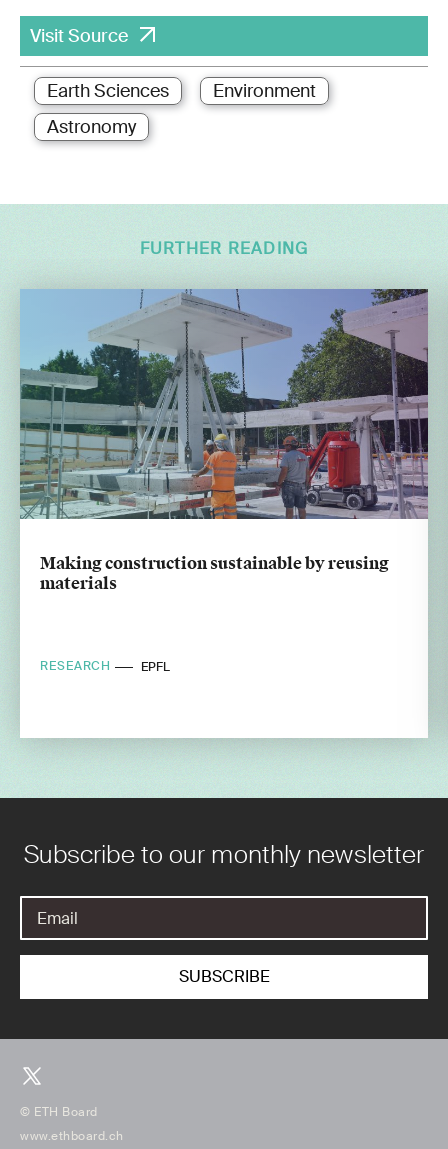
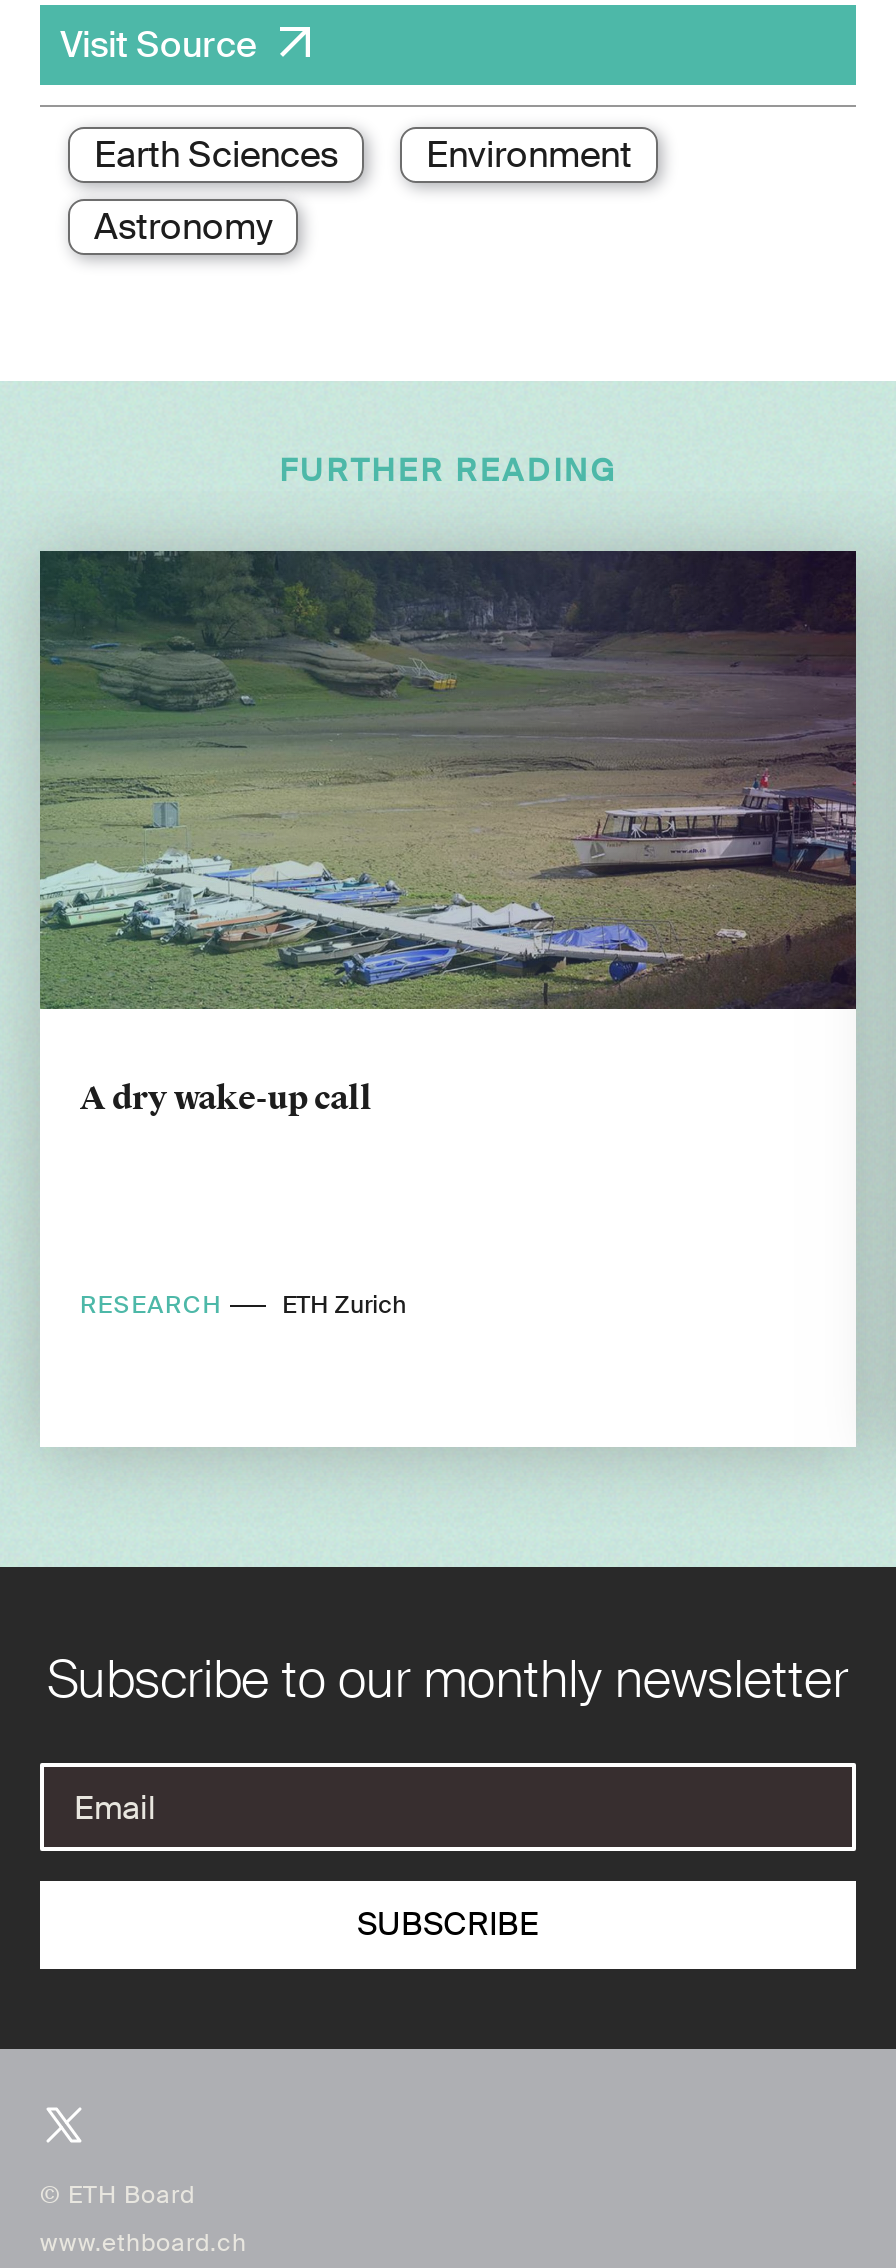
[20,289,428,594] [image] | Making construction sustainable by reusing | materials -> [38,549,858,1119] [image] | A dry wake-up call
[141,659,170,675] EPFL -> [282,1289,406,1321] ETH Zurich

